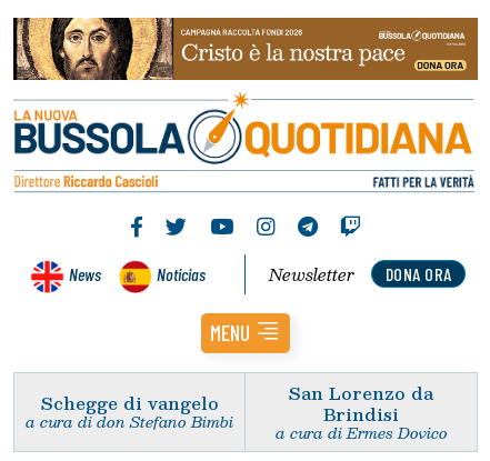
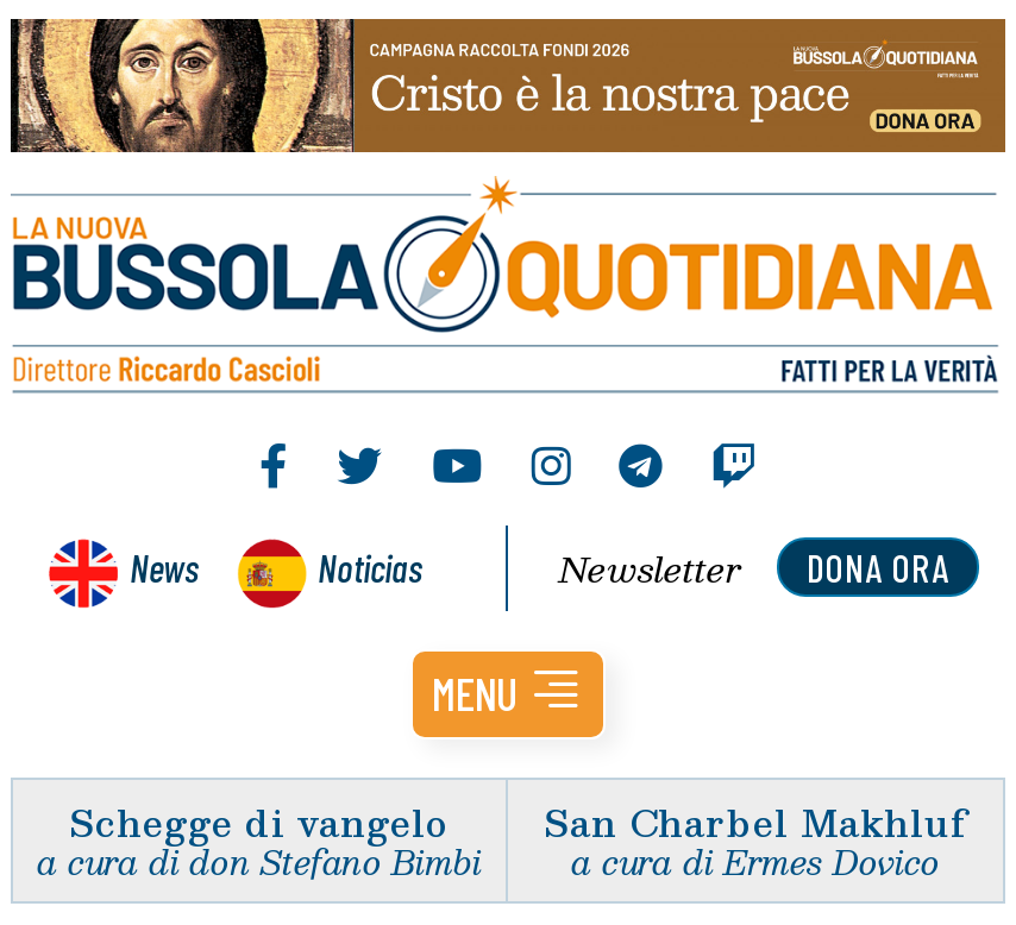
[289,378,433,427] San Lorenzo da | Brindisi -> [544,791,967,850] San Charbel Makhluf

